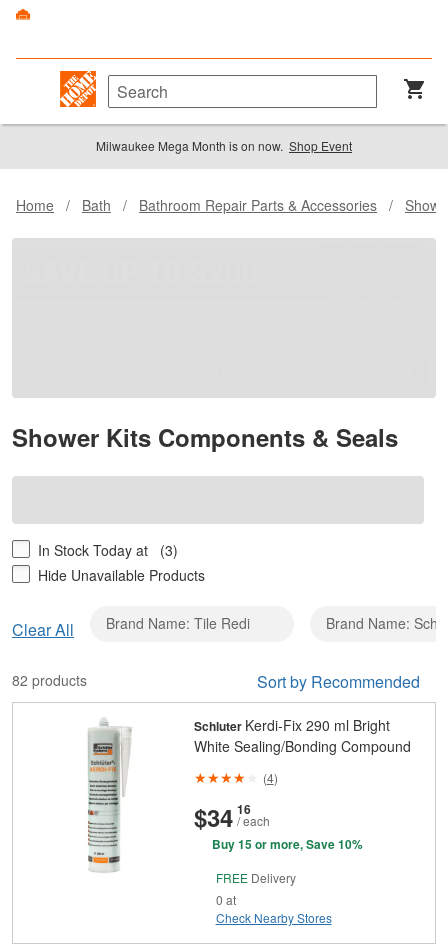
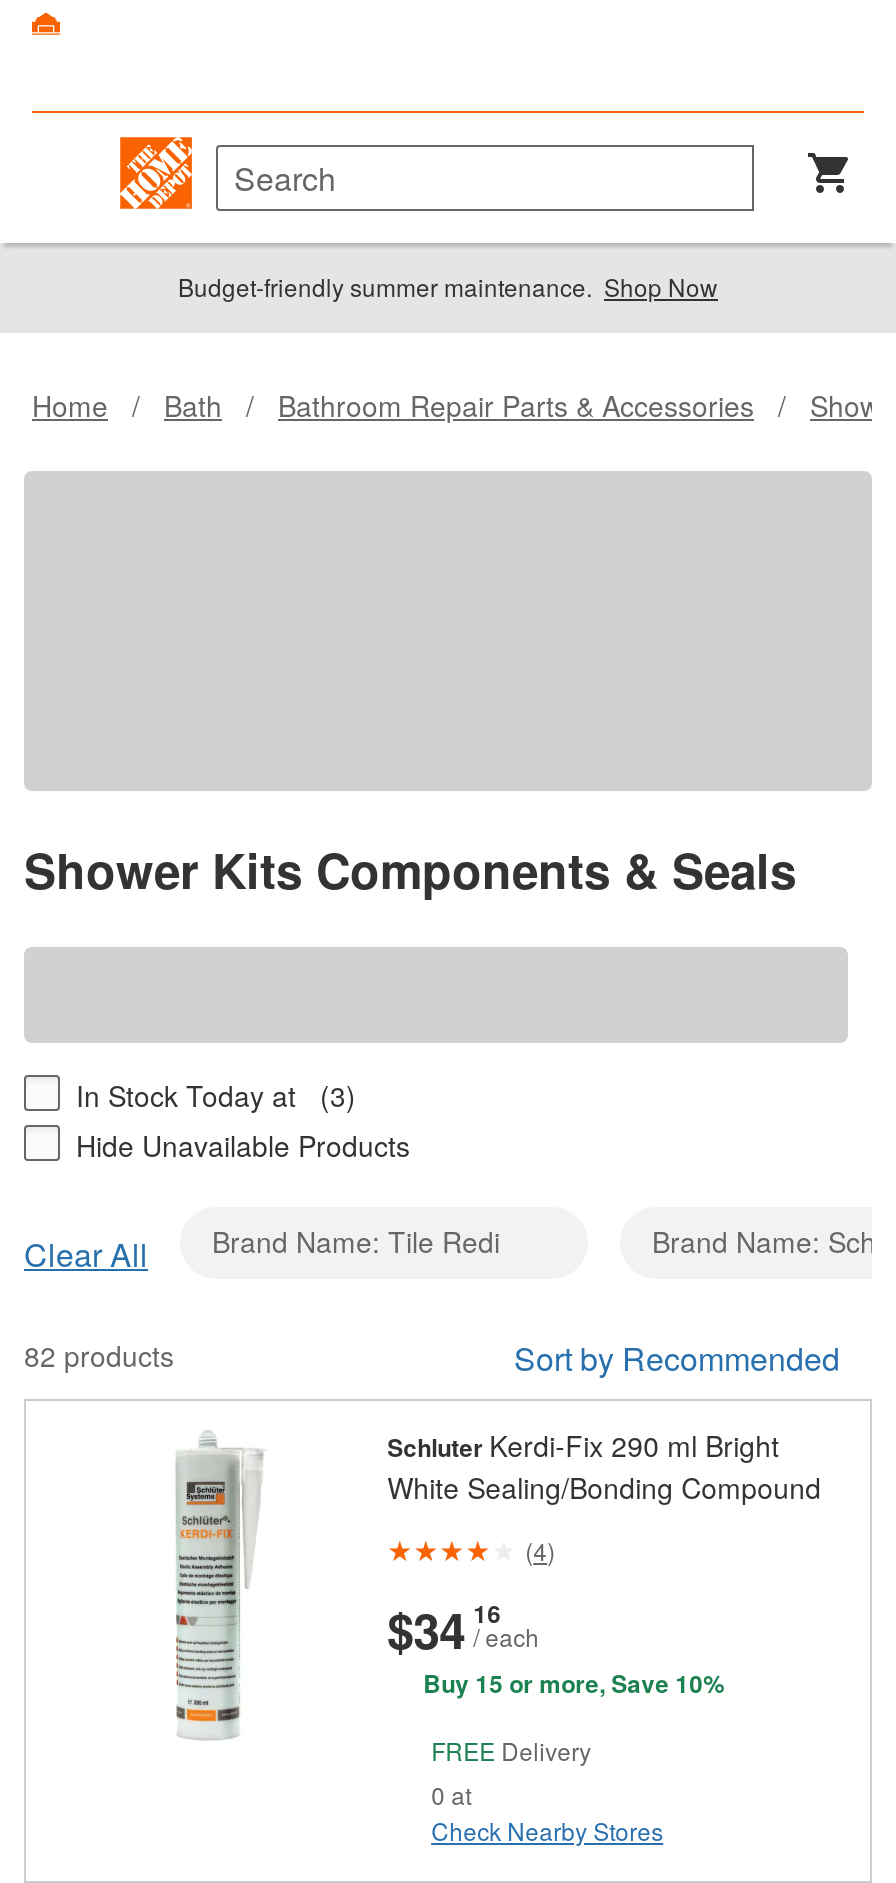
[96,137,352,154] Milwaukee Mega Month is on now. Shop Event -> [178,270,718,304] Budget-friendly summer maintenance. Shop Now

